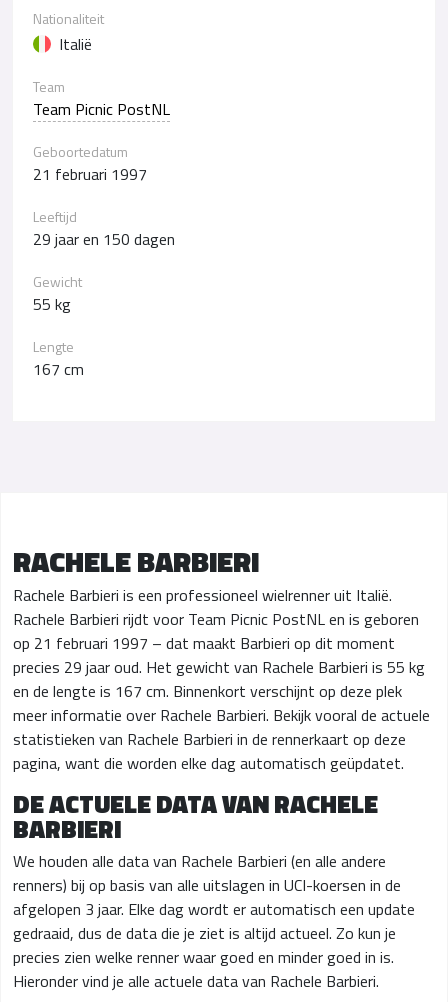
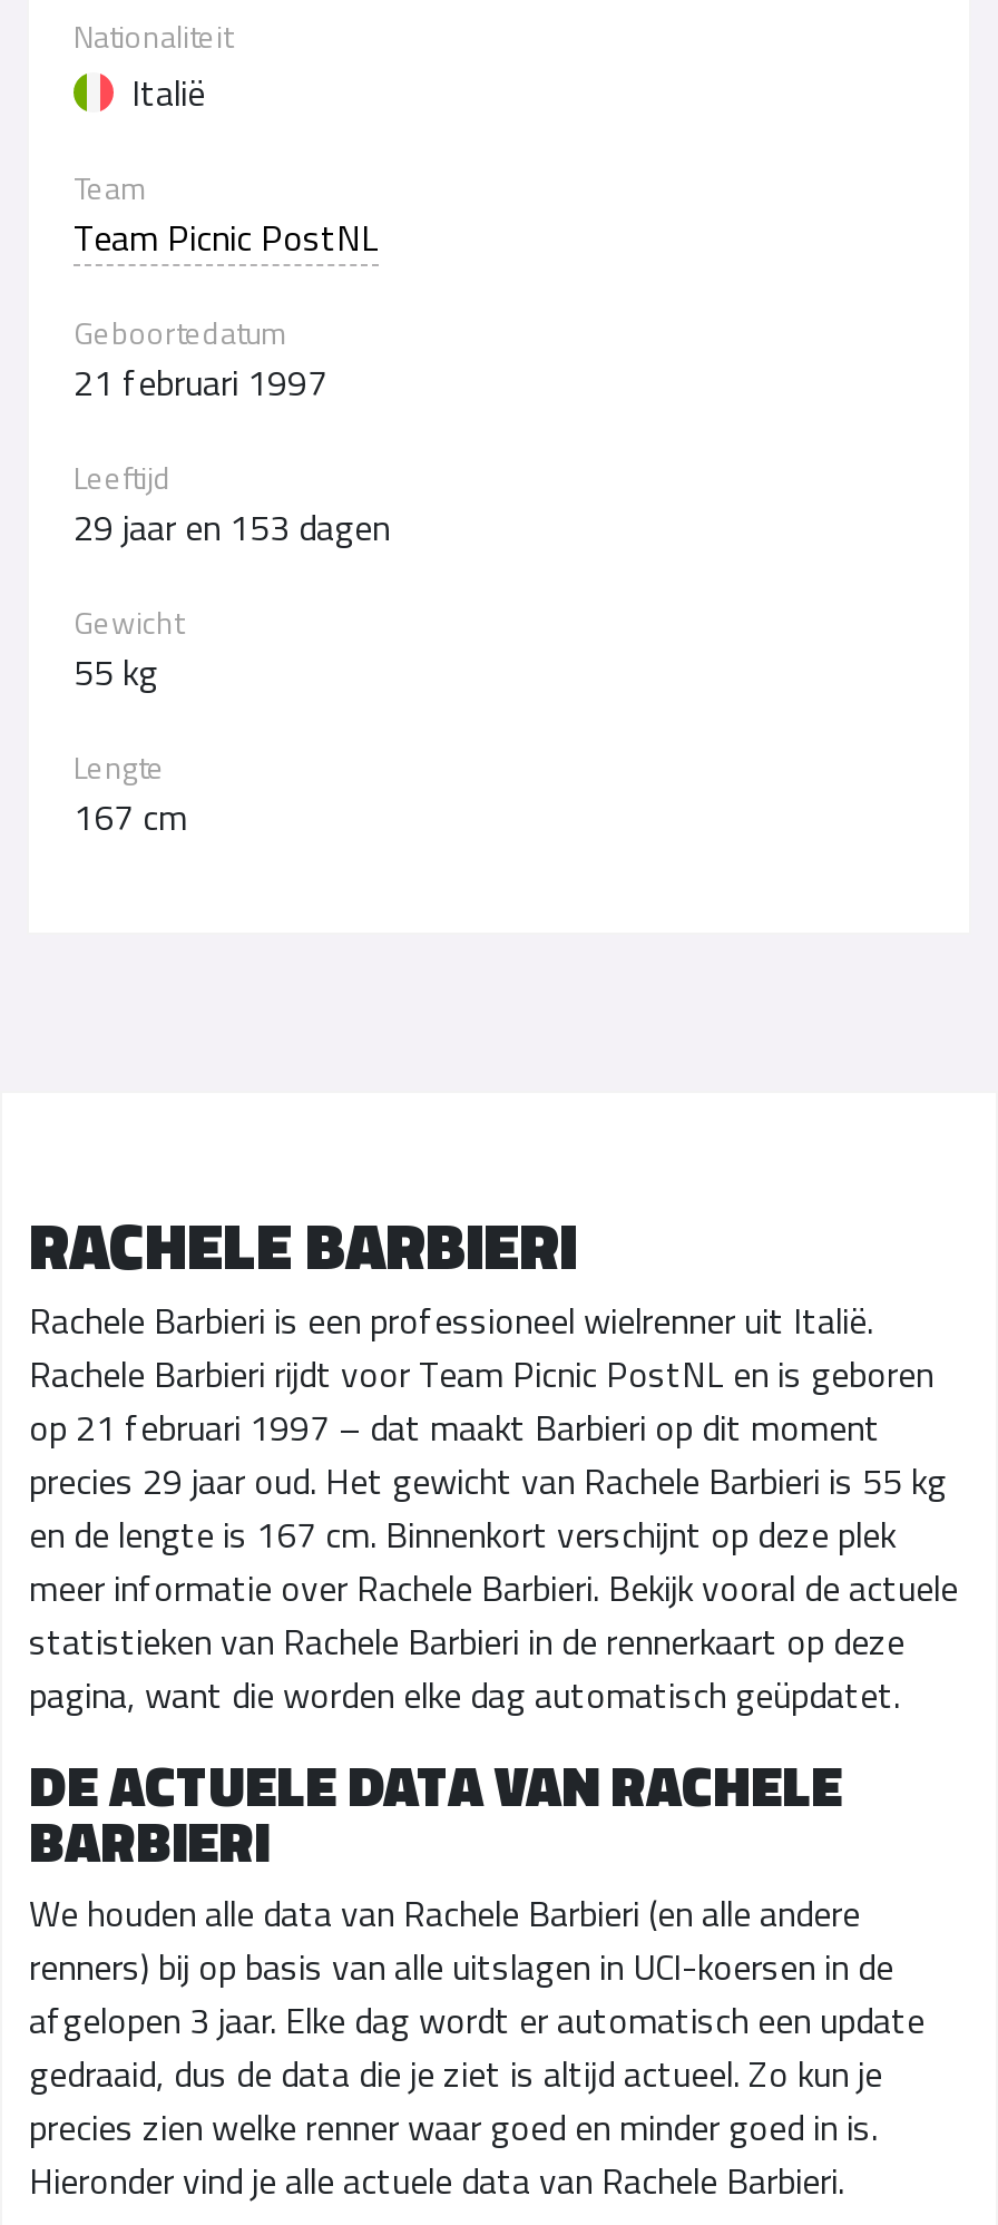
[33,227,175,251] 29 jaar en 150 dagen -> [74,500,390,554] 29 jaar en 153 dagen

